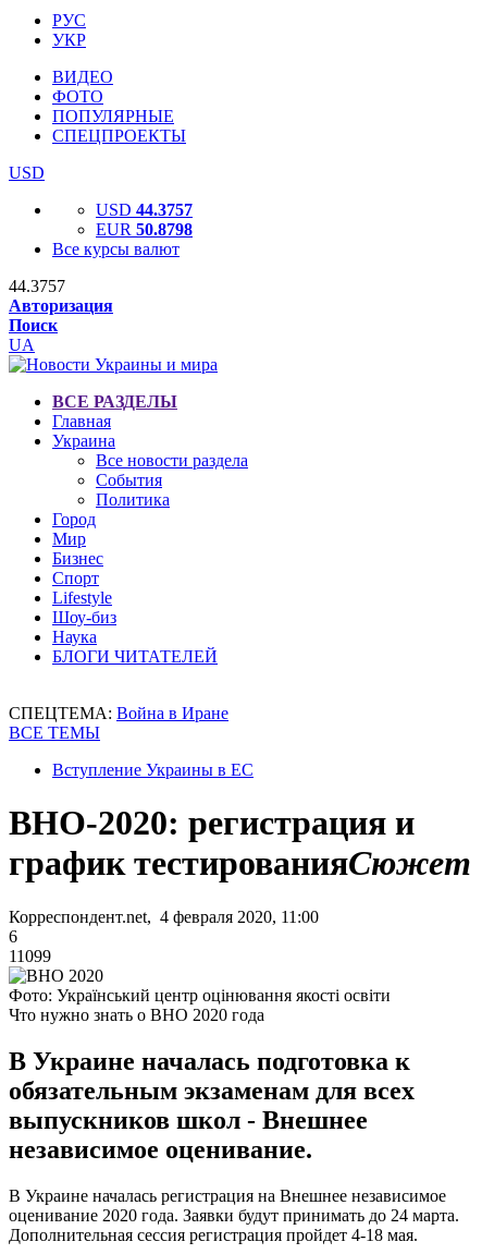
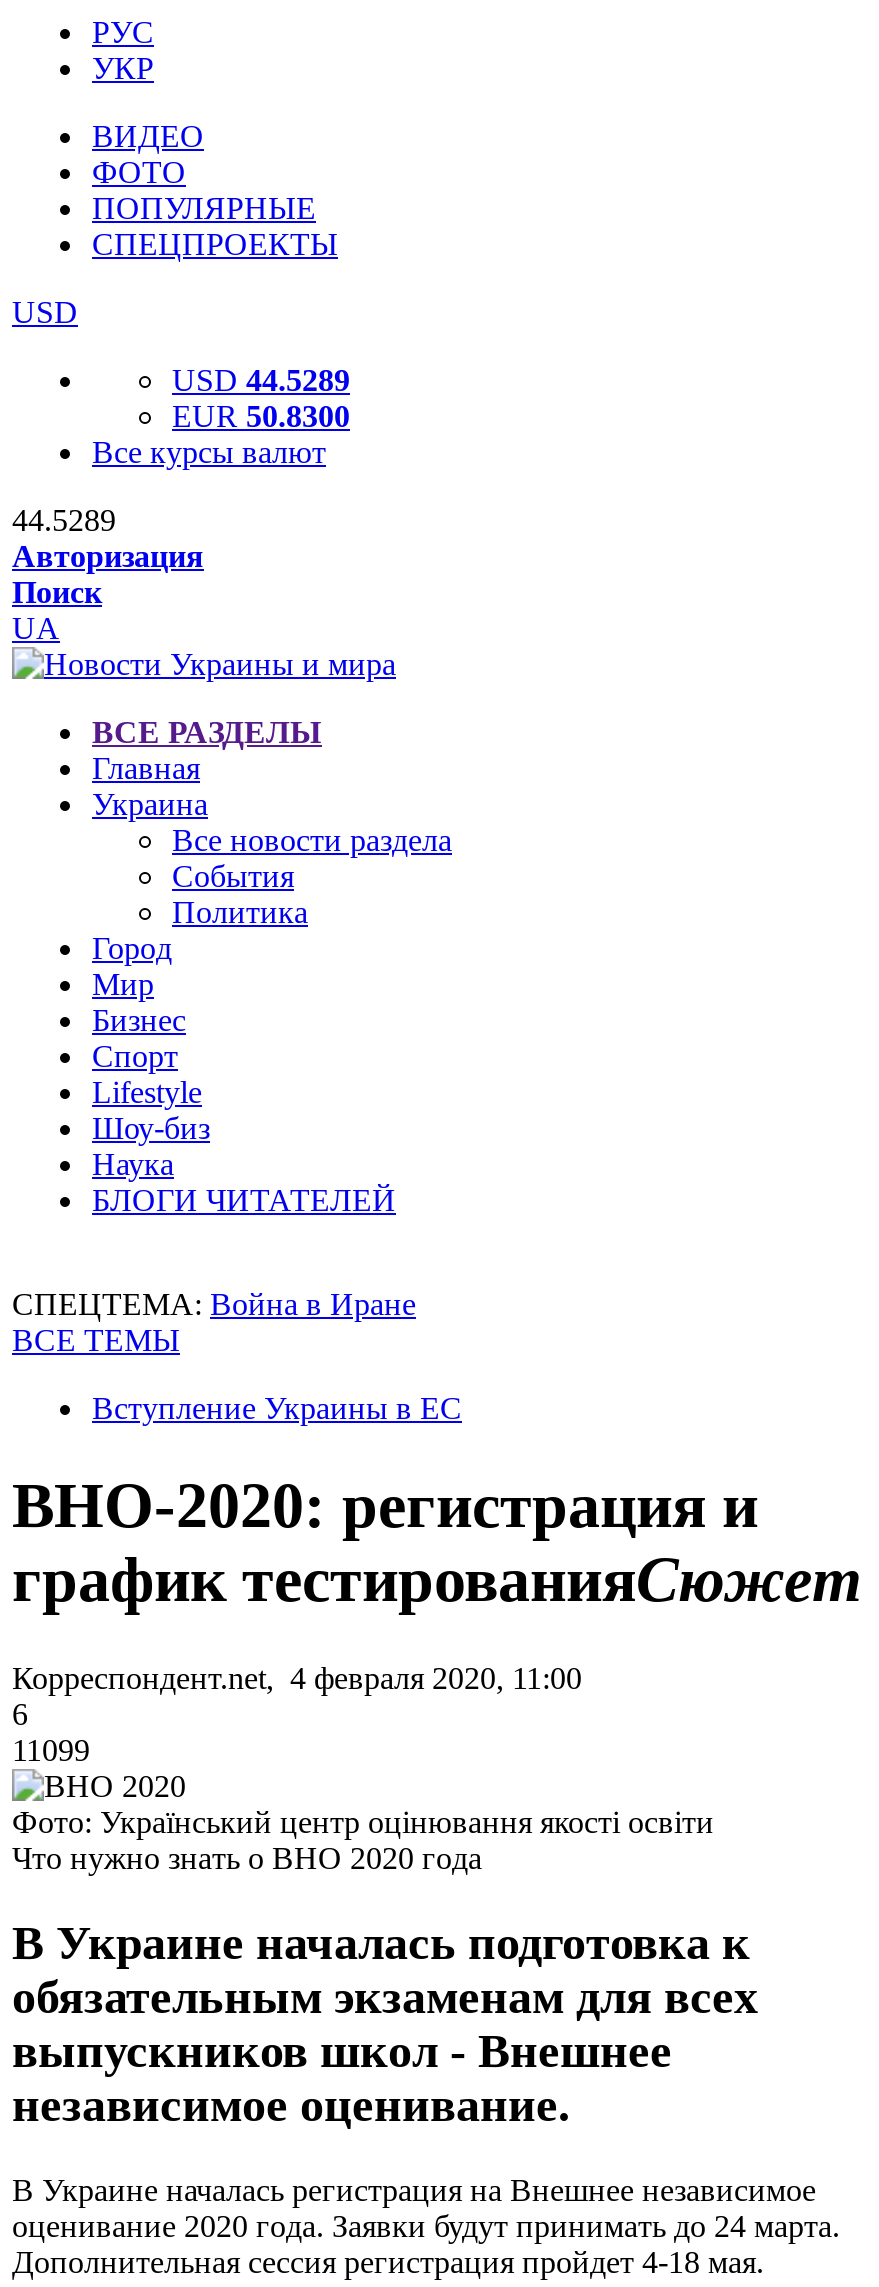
[96,200,193,219] USD 44.3757 -> [172,363,350,397] USD 44.5289
[96,220,193,239] EUR 50.8798 -> [172,399,350,433] EUR 50.8300
[9,277,65,295] 44.3757 -> [12,503,116,537] 44.5289

